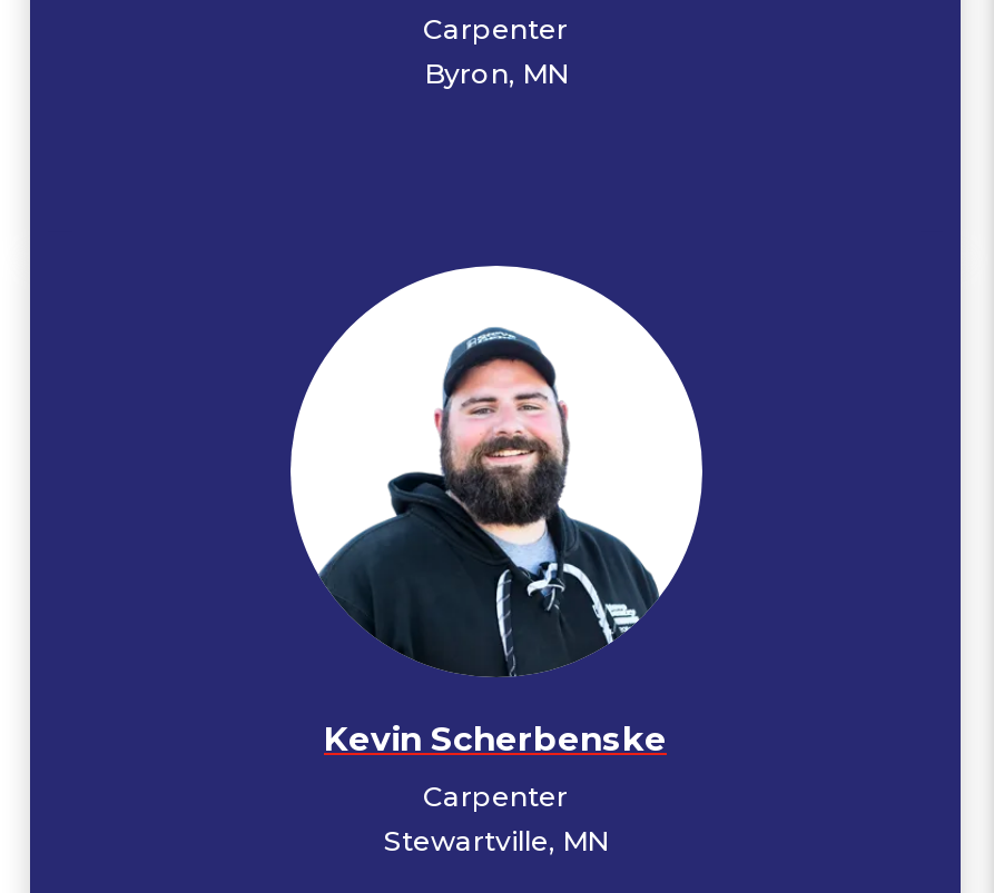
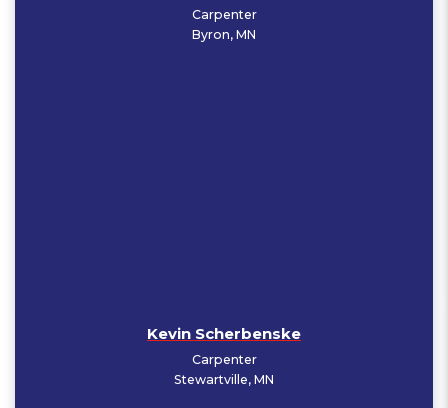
[288,264,705,677] [image] -> none

